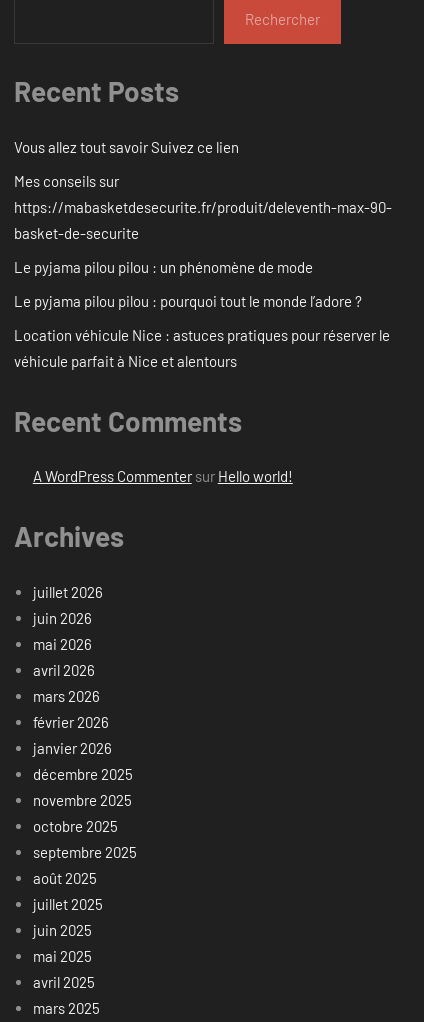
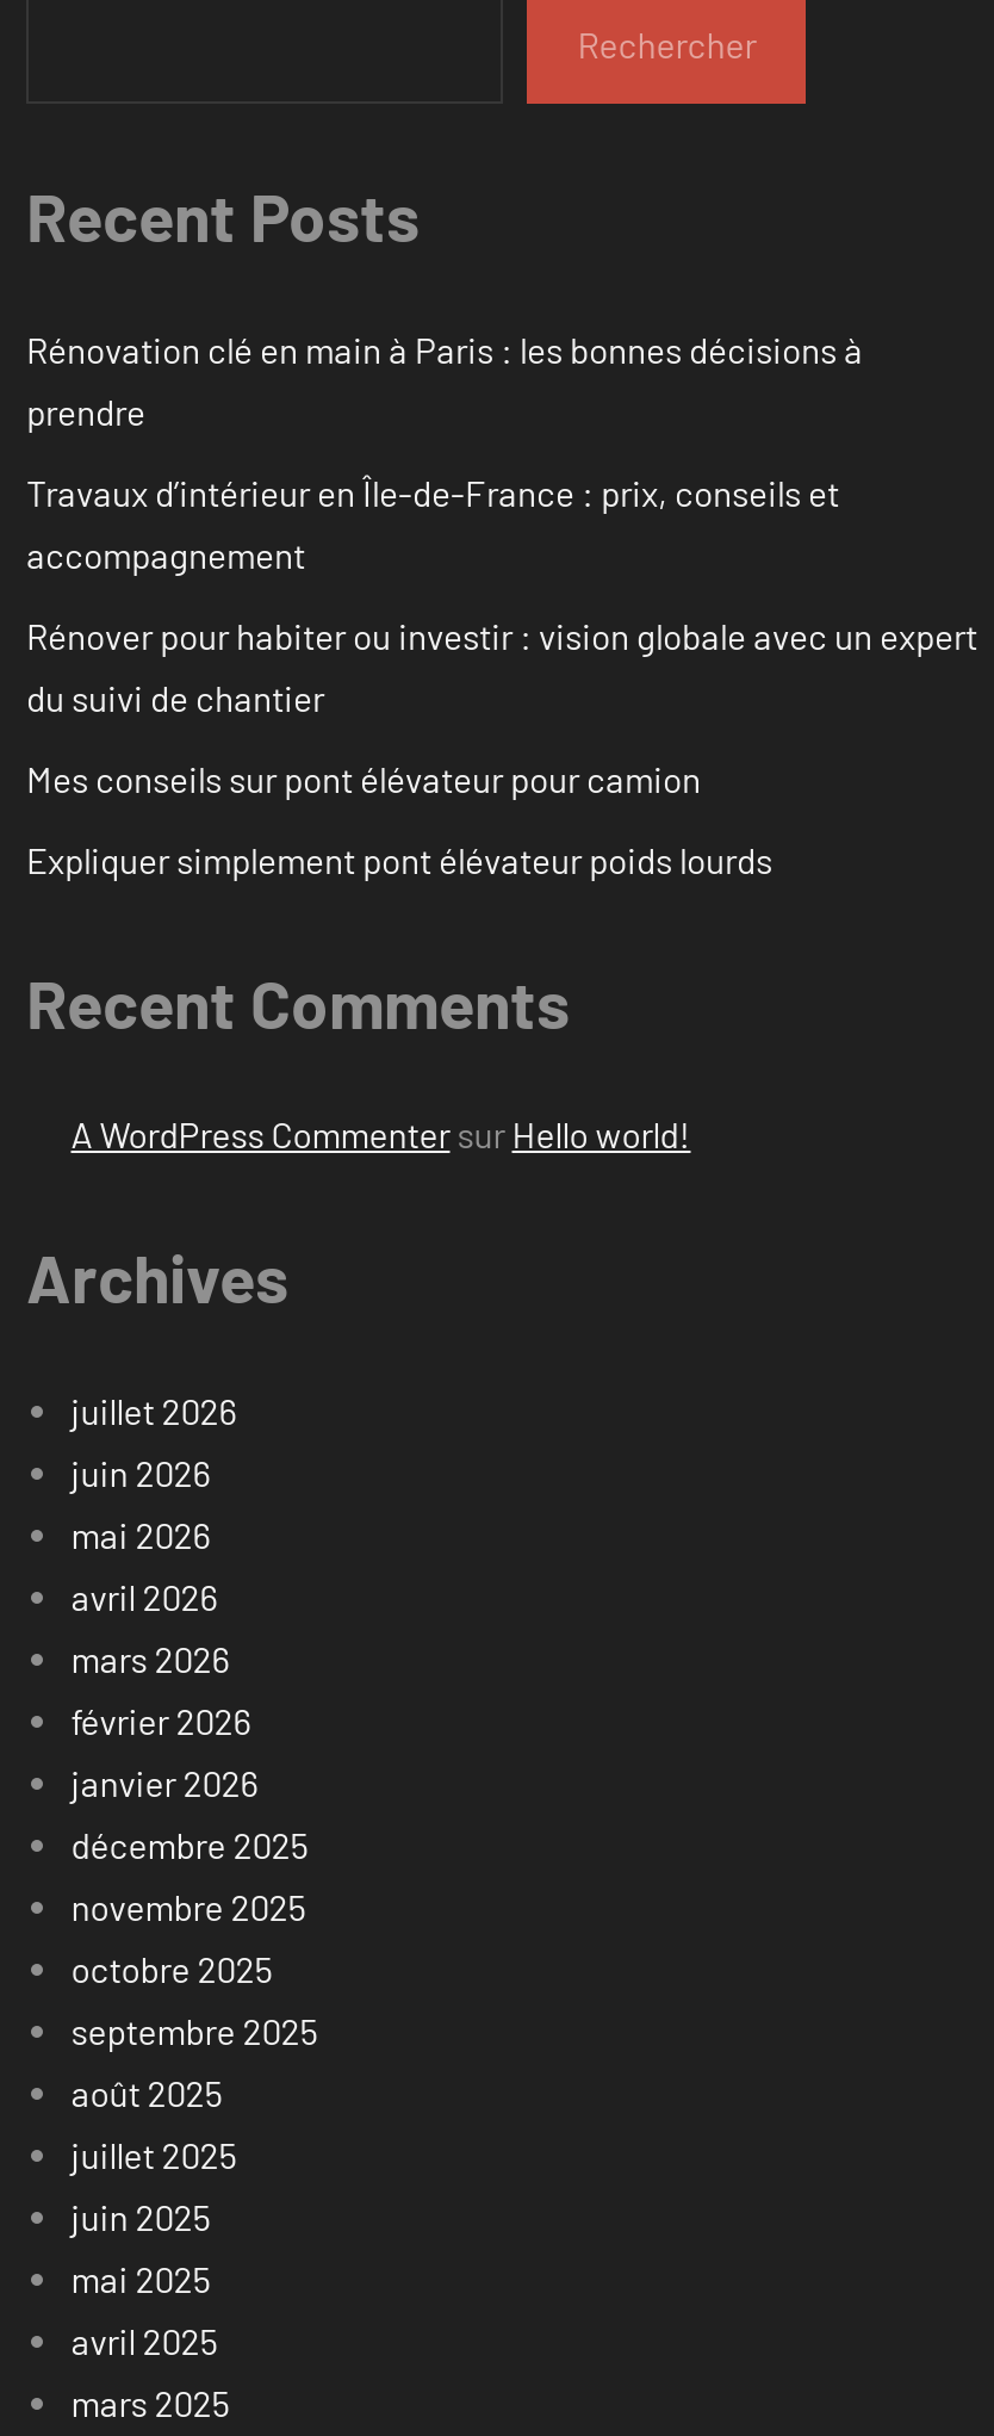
[14,138,239,156] Vous allez tout savoir Suivez ce lien -> [26,327,863,432] Rénovation clé en main à Paris : les bonnes décisions à | prendre
[14,172,392,242] Mes conseils sur | https://mabasketdesecurite.fr/produit/deleventh-max-90- | basket-de-securite -> [26,471,839,575] Travaux d’intérieur en Île-de-France : prix, conseils et | accompagnement
[14,258,313,276] Le pyjama pilou pilou : un phénomène de mode -> [26,614,977,719] Rénover pour habiter ou investir : vision globale avec un expert | du suivi de chantier
[14,292,362,310] Le pyjama pilou pilou : pourquoi tout le monde l’adore ? -> [26,757,701,800] Mes conseils sur pont élévateur pour camion
[14,326,390,370] Location véhicule Nice : astuces pratiques pour réserver le | véhicule parfait à Nice et alentours -> [26,838,772,881] Expliquer simplement pont élévateur poids lourds

